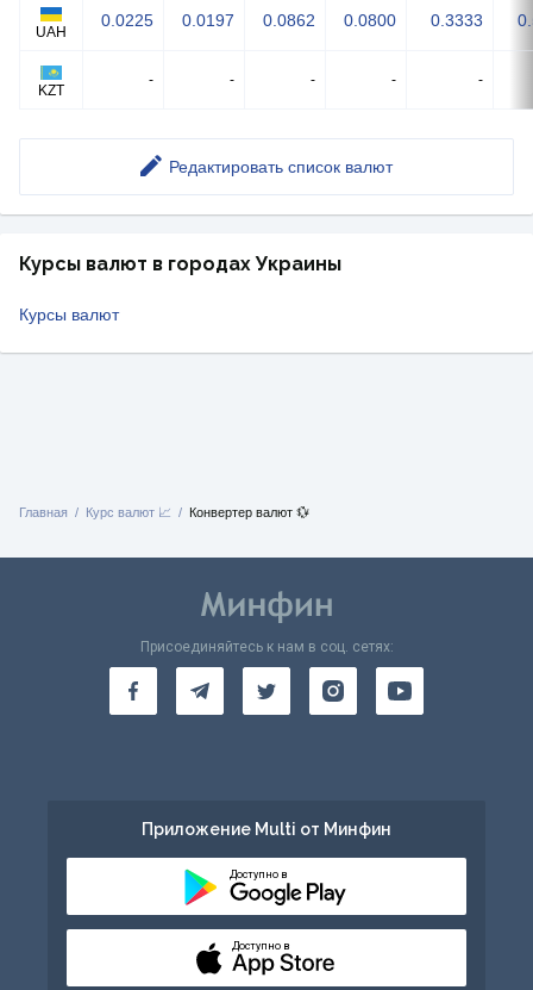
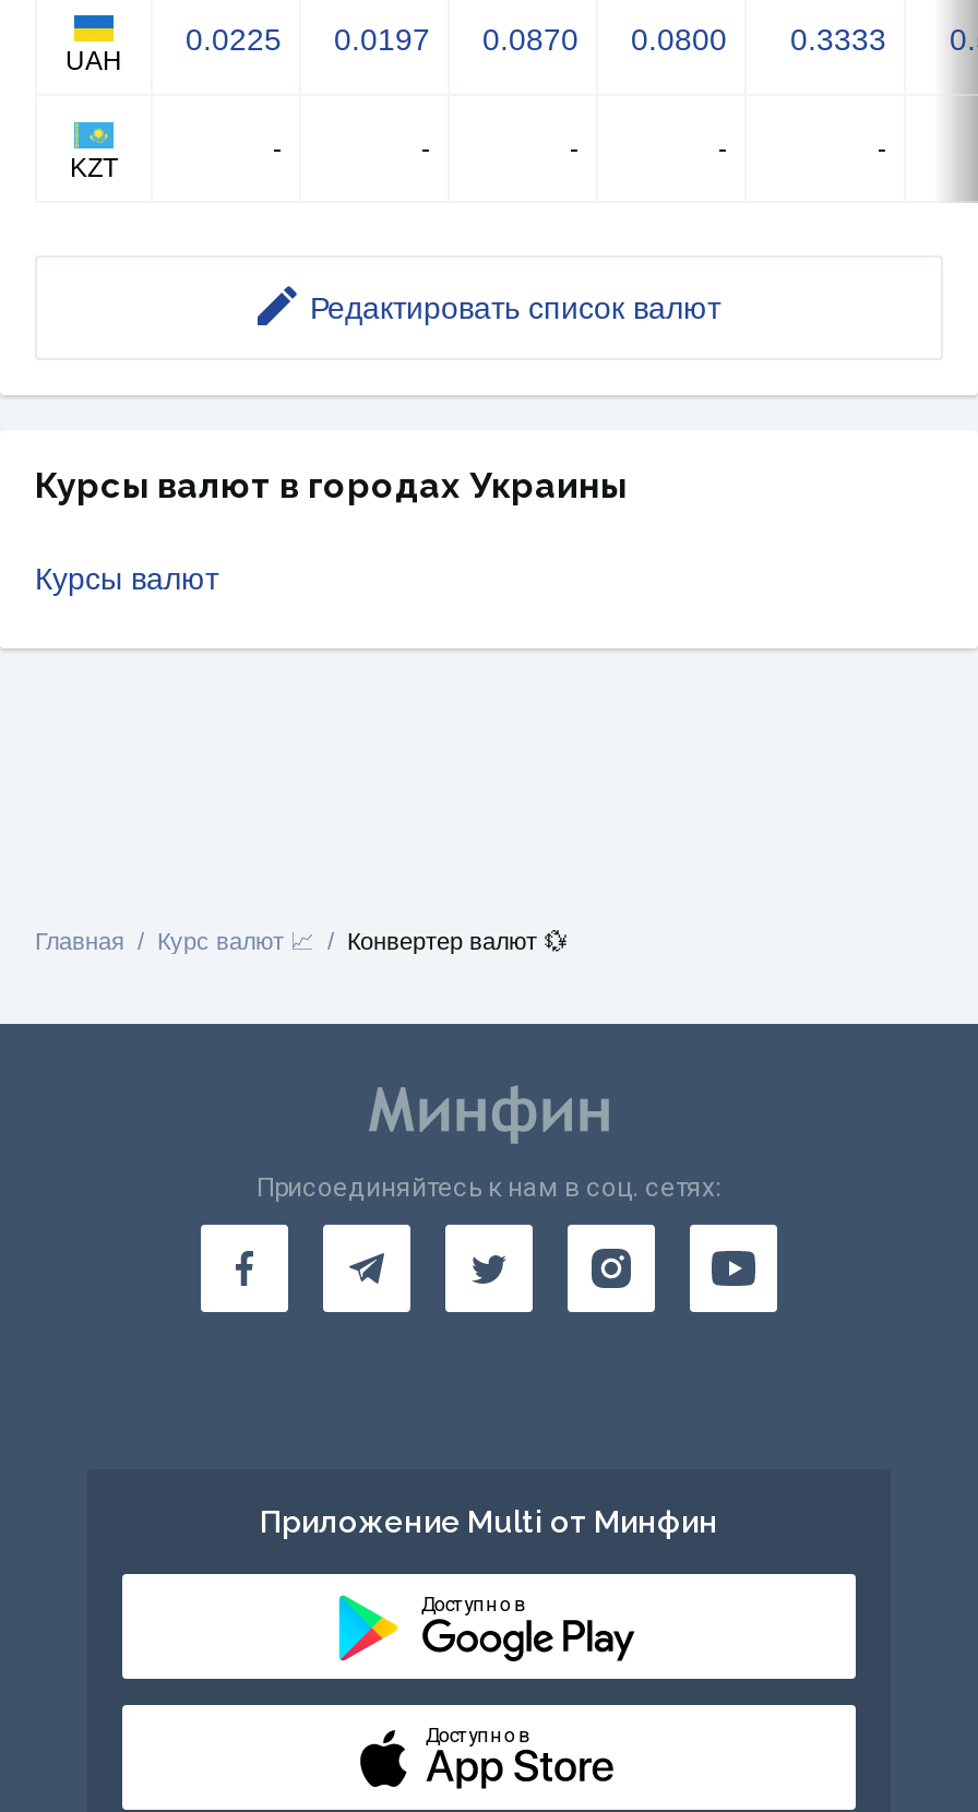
[263,11,315,30] 0.0862 -> [482,22,579,57] 0.0870

